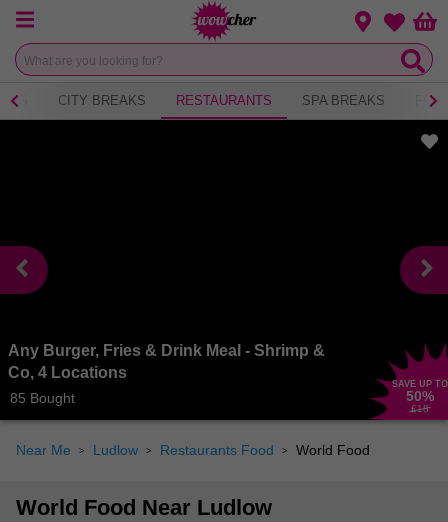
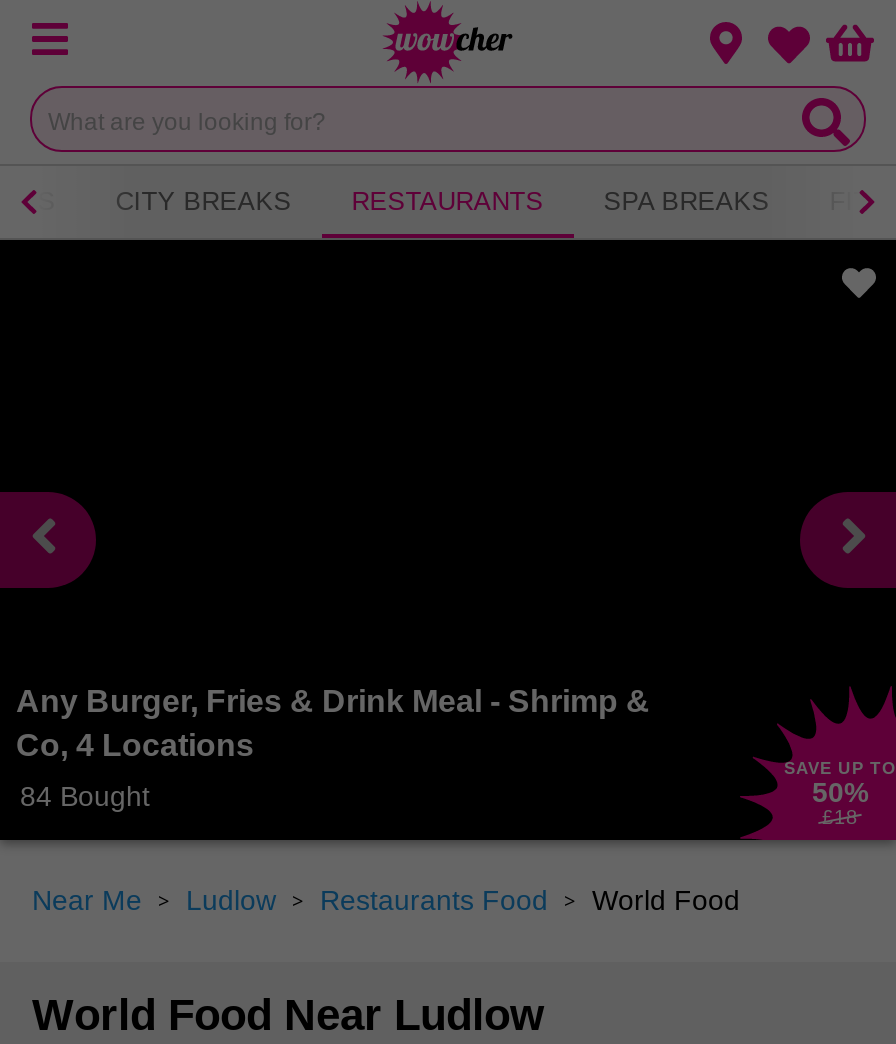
[10,390,75,406] 85 Bought -> [20,779,150,811] 84 Bought

